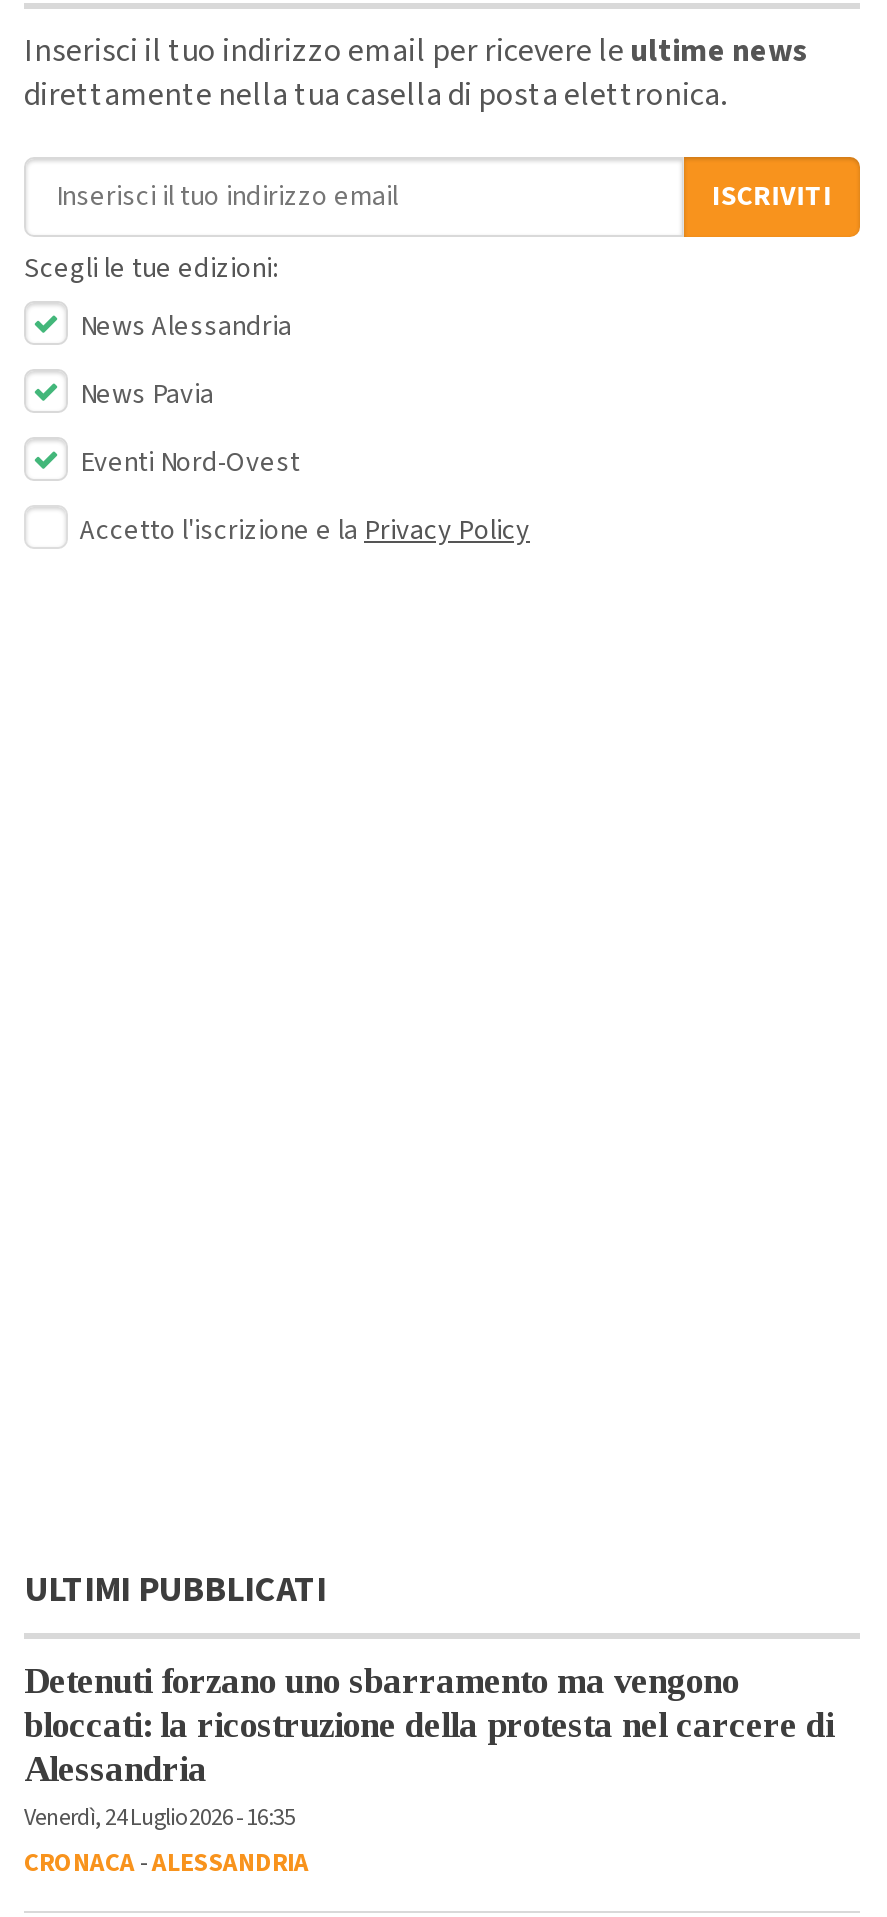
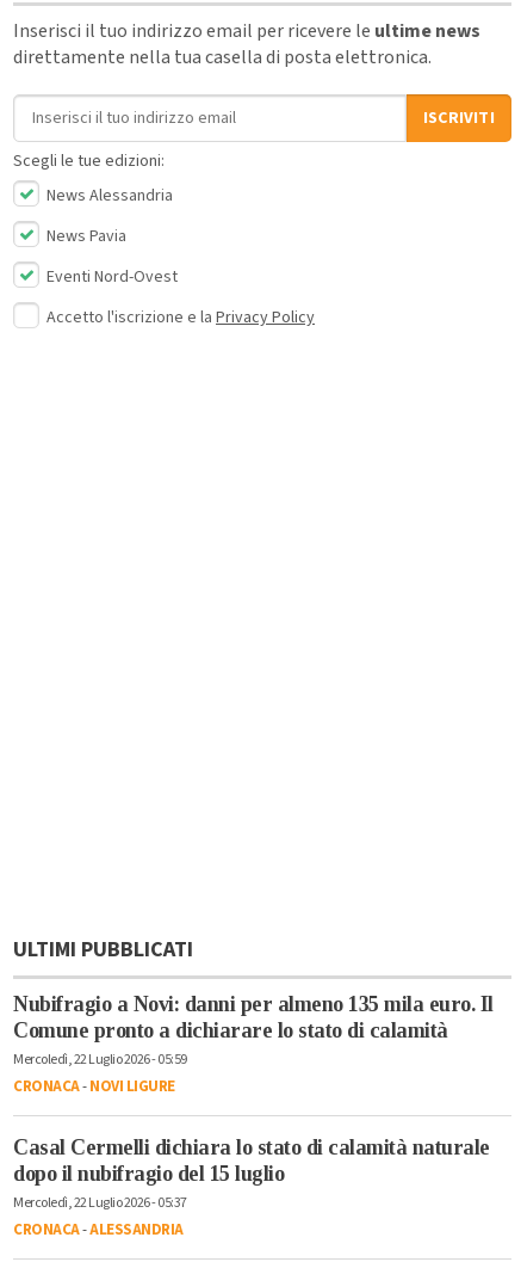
[24,1661,834,1835] Detenuti forzano uno sbarramento ma vengono | bloccati: la ricostruzione della protesta nel carcere di | Alessandria | Venerdì, 24 Luglio 2026 - 16:35 -> [13,992,493,1213] Nubifragio a Novi: danni per almeno 135 mila euro. Il | Comune pronto a dichiarare lo stato di calamità | Mercoledì, 22 Luglio 2026 - 05:59 | CRONACA-NOVI LIGURE | Casal Cermelli dichiara lo stato di calamità naturale | dopo il nubifragio del 15 luglio | Mercoledì, 22 Luglio 2026 - 05:37

